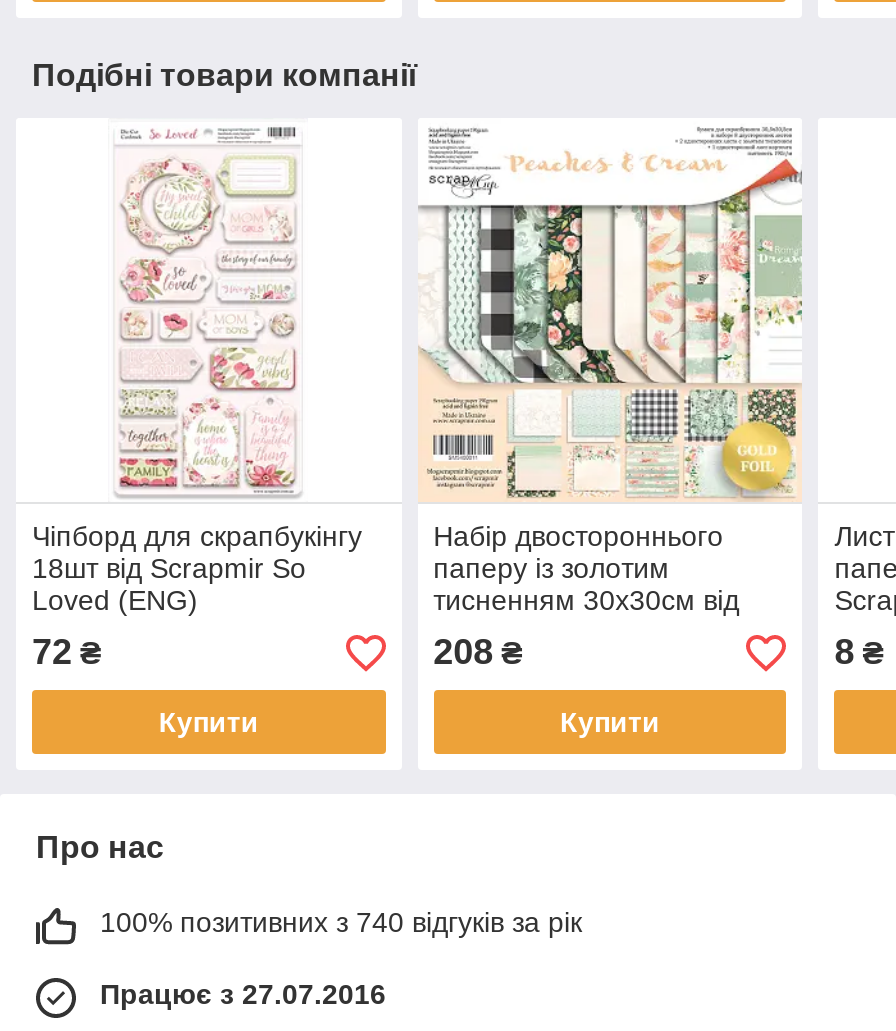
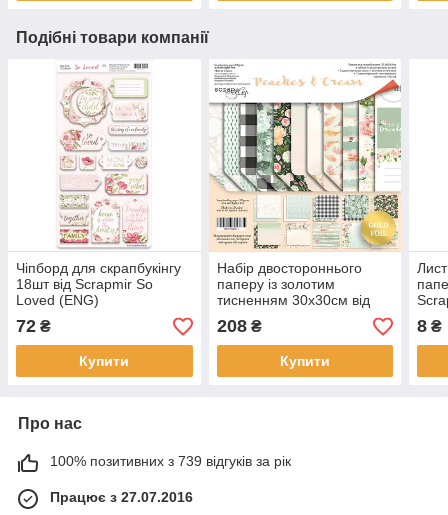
[100,907,582,939] 100% позитивних з 740 відгуків за рік -> [50,453,291,469] 100% позитивних з 739 відгуків за рік

